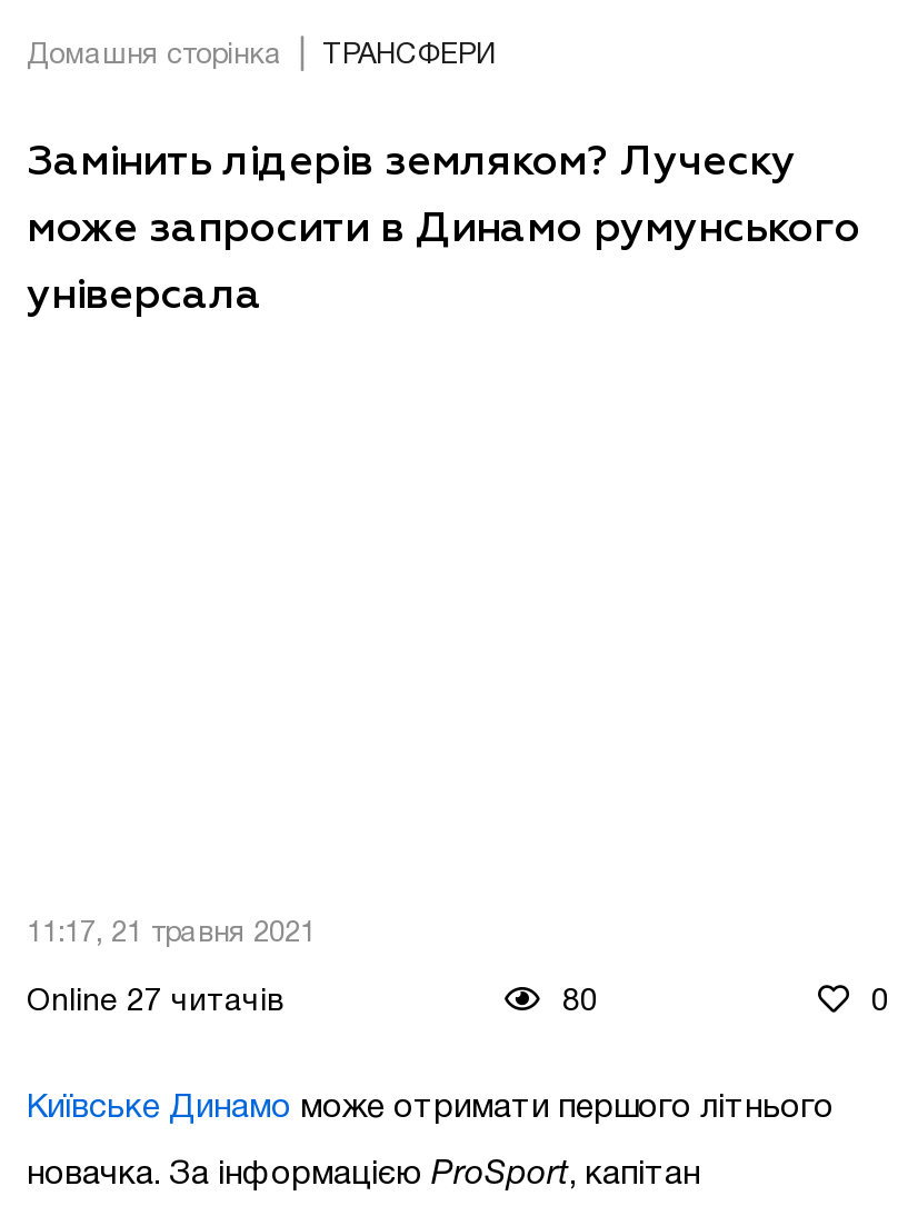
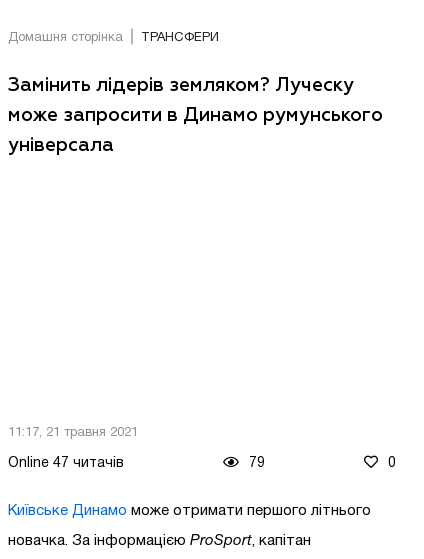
[27,988,285,1017] Online 27 читачів -> [8,457,124,470] Online 47 читачів
[562,988,598,1017] 80 -> [249,457,265,470] 79

